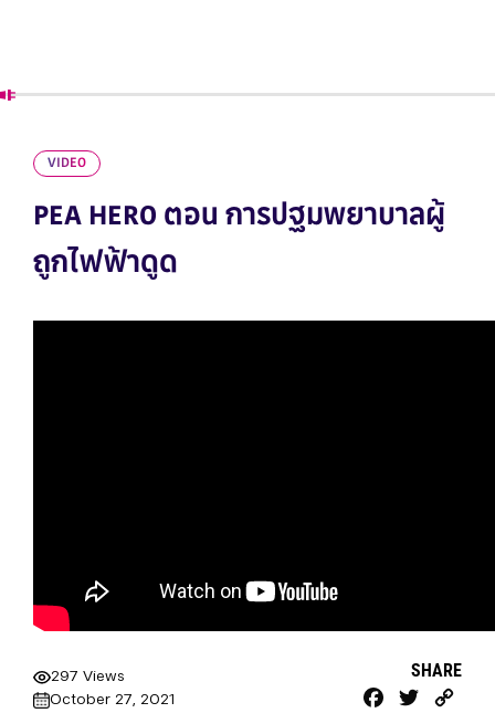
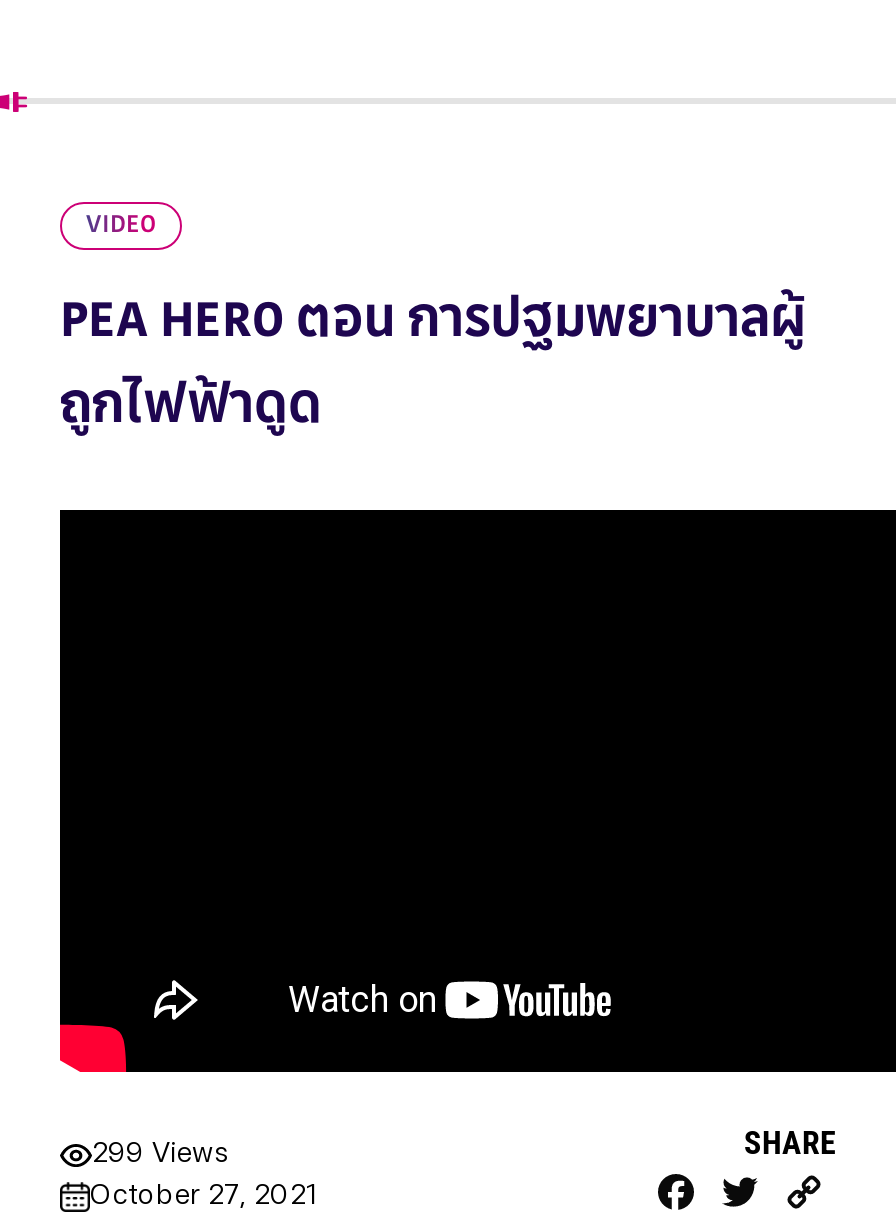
[51,670,125,684] 297 Views -> [92,1142,228,1168] 299 Views

